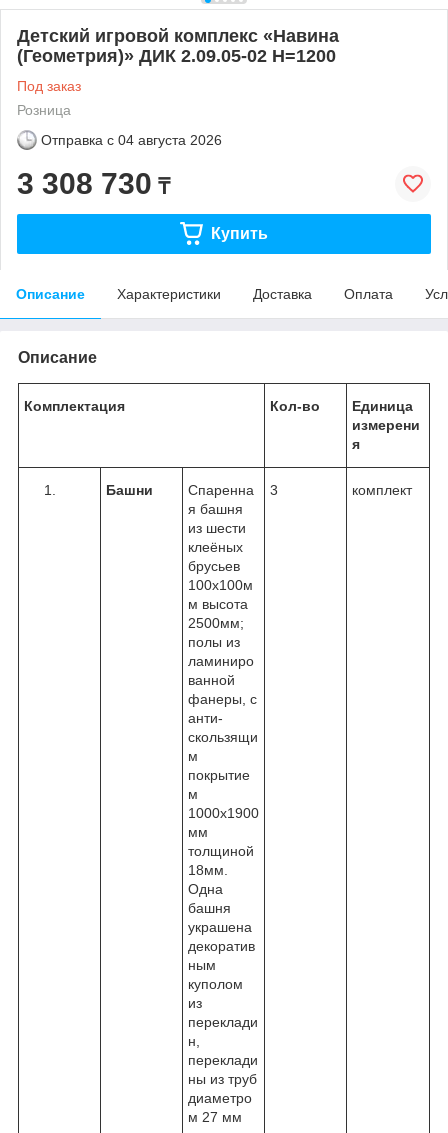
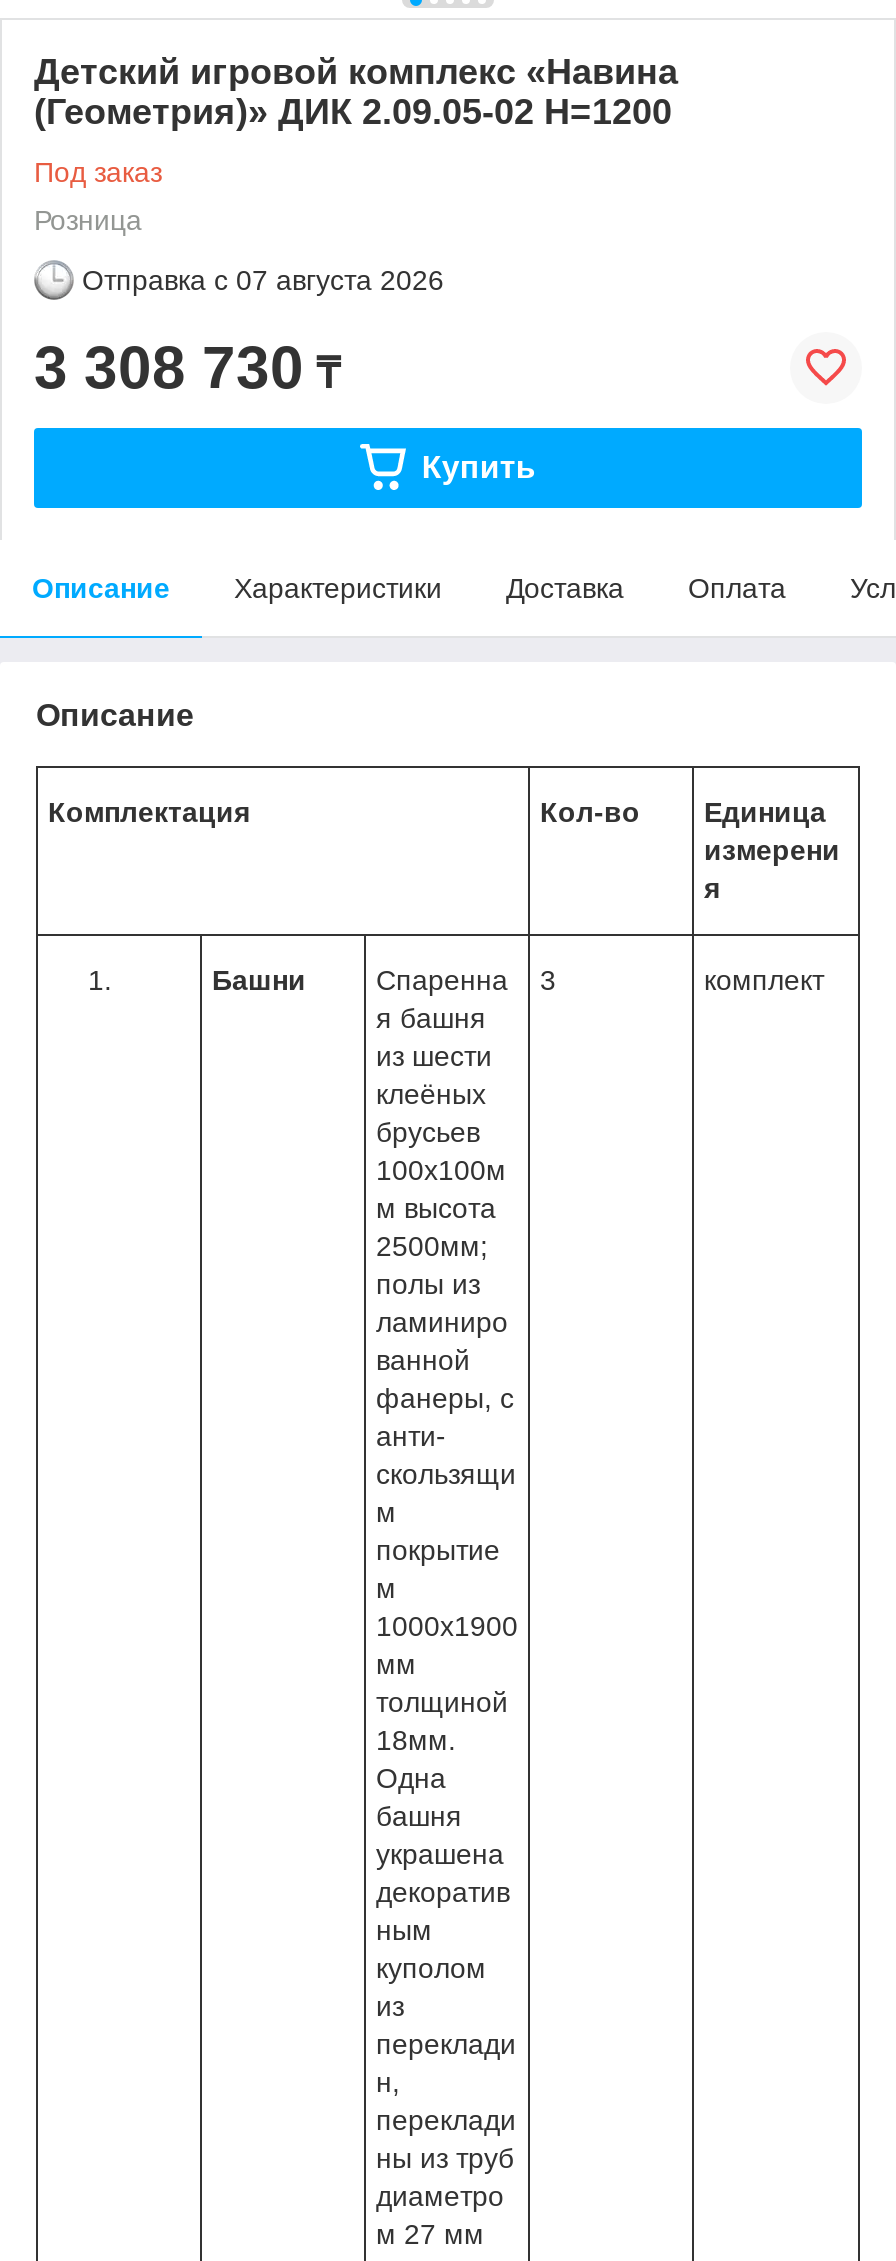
[41,132,222,148] Отправка с 04 августа 2026 -> [82,264,444,296] Отправка с 07 августа 2026

